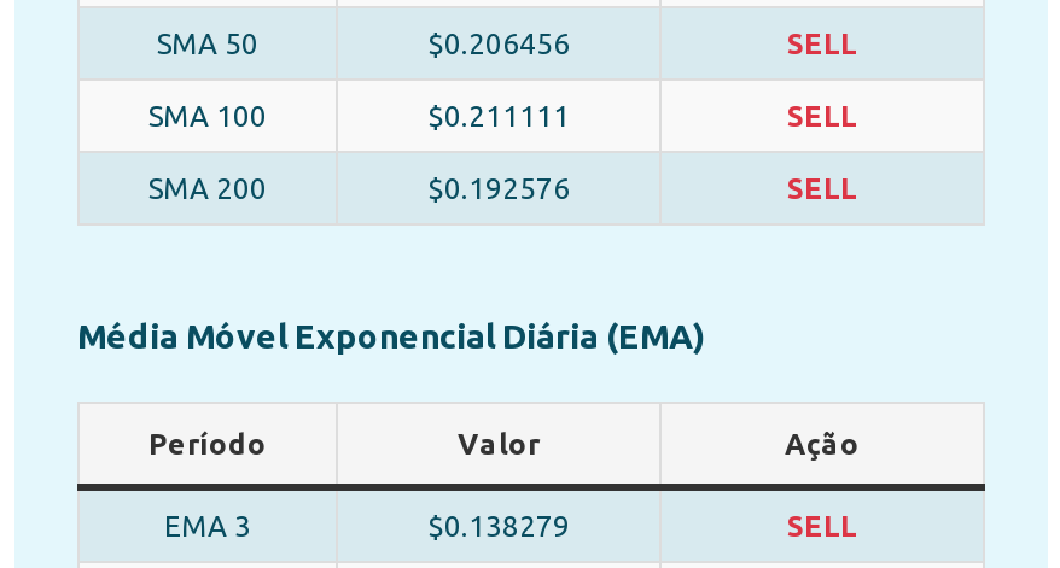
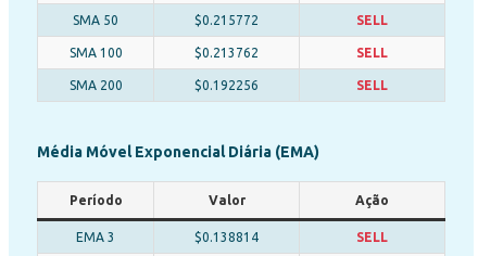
[427,27,570,58] $0.206456 -> [194,13,259,27] $0.215772
[427,99,570,131] $0.211111 -> [194,45,259,59] $0.213762
[427,172,570,203] $0.192576 -> [194,78,259,92] $0.192256
[427,510,570,541] $0.138279 -> [194,230,259,244] $0.138814

